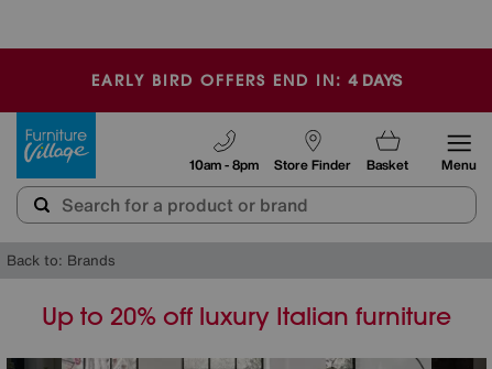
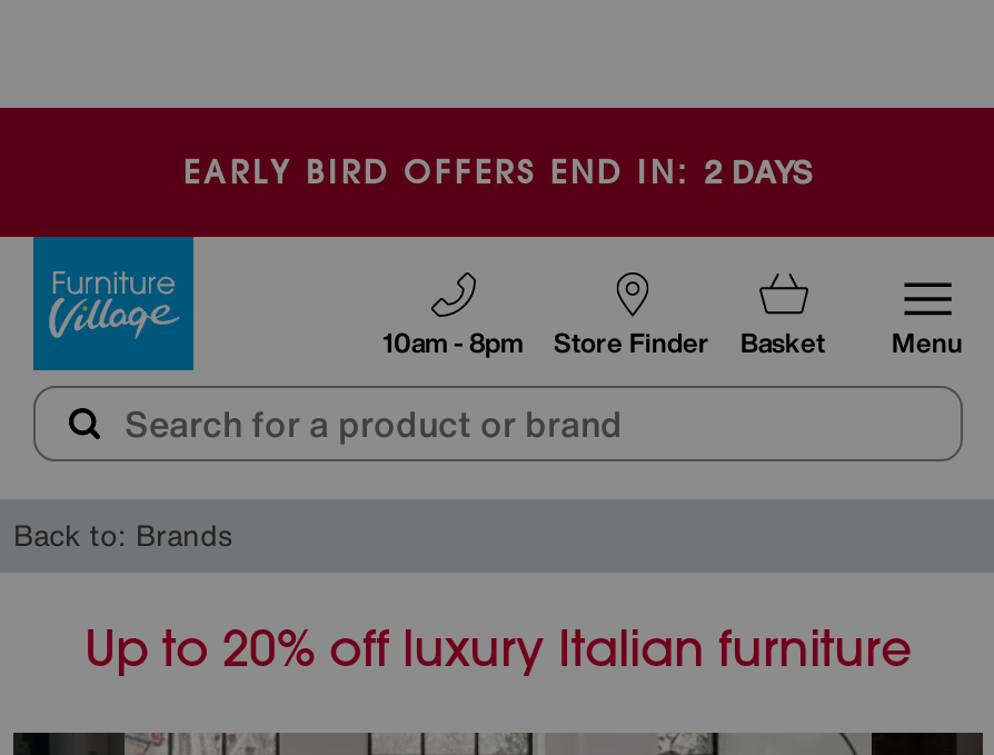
[91,68,402,91] EARLY BIRD OFFERS END IN: 4 DAYS -> [185,148,812,195] EARLY BIRD OFFERS END IN: 2 DAYS

